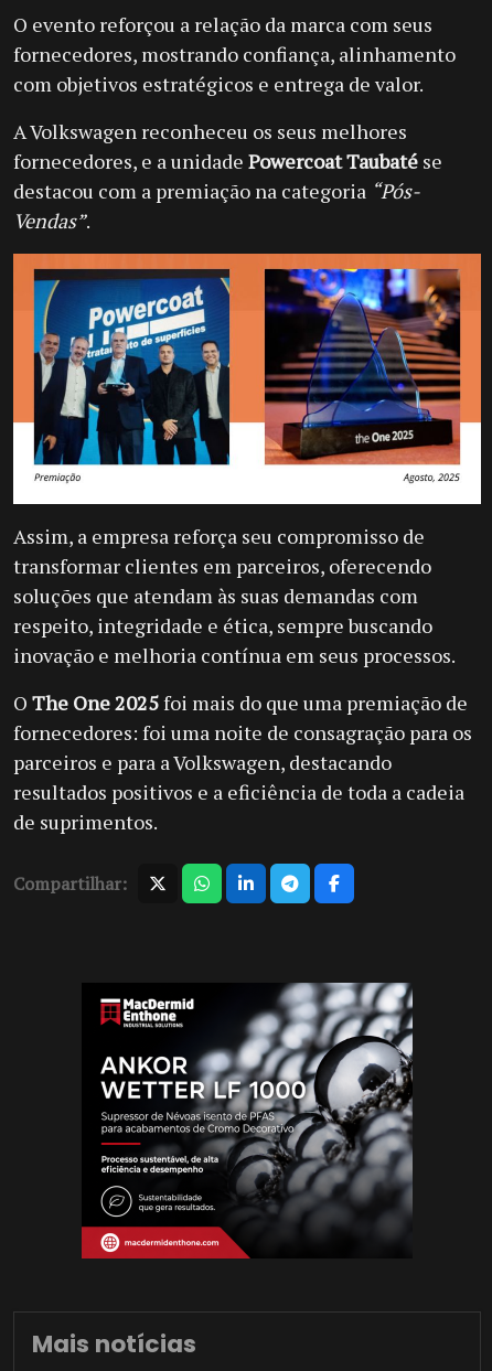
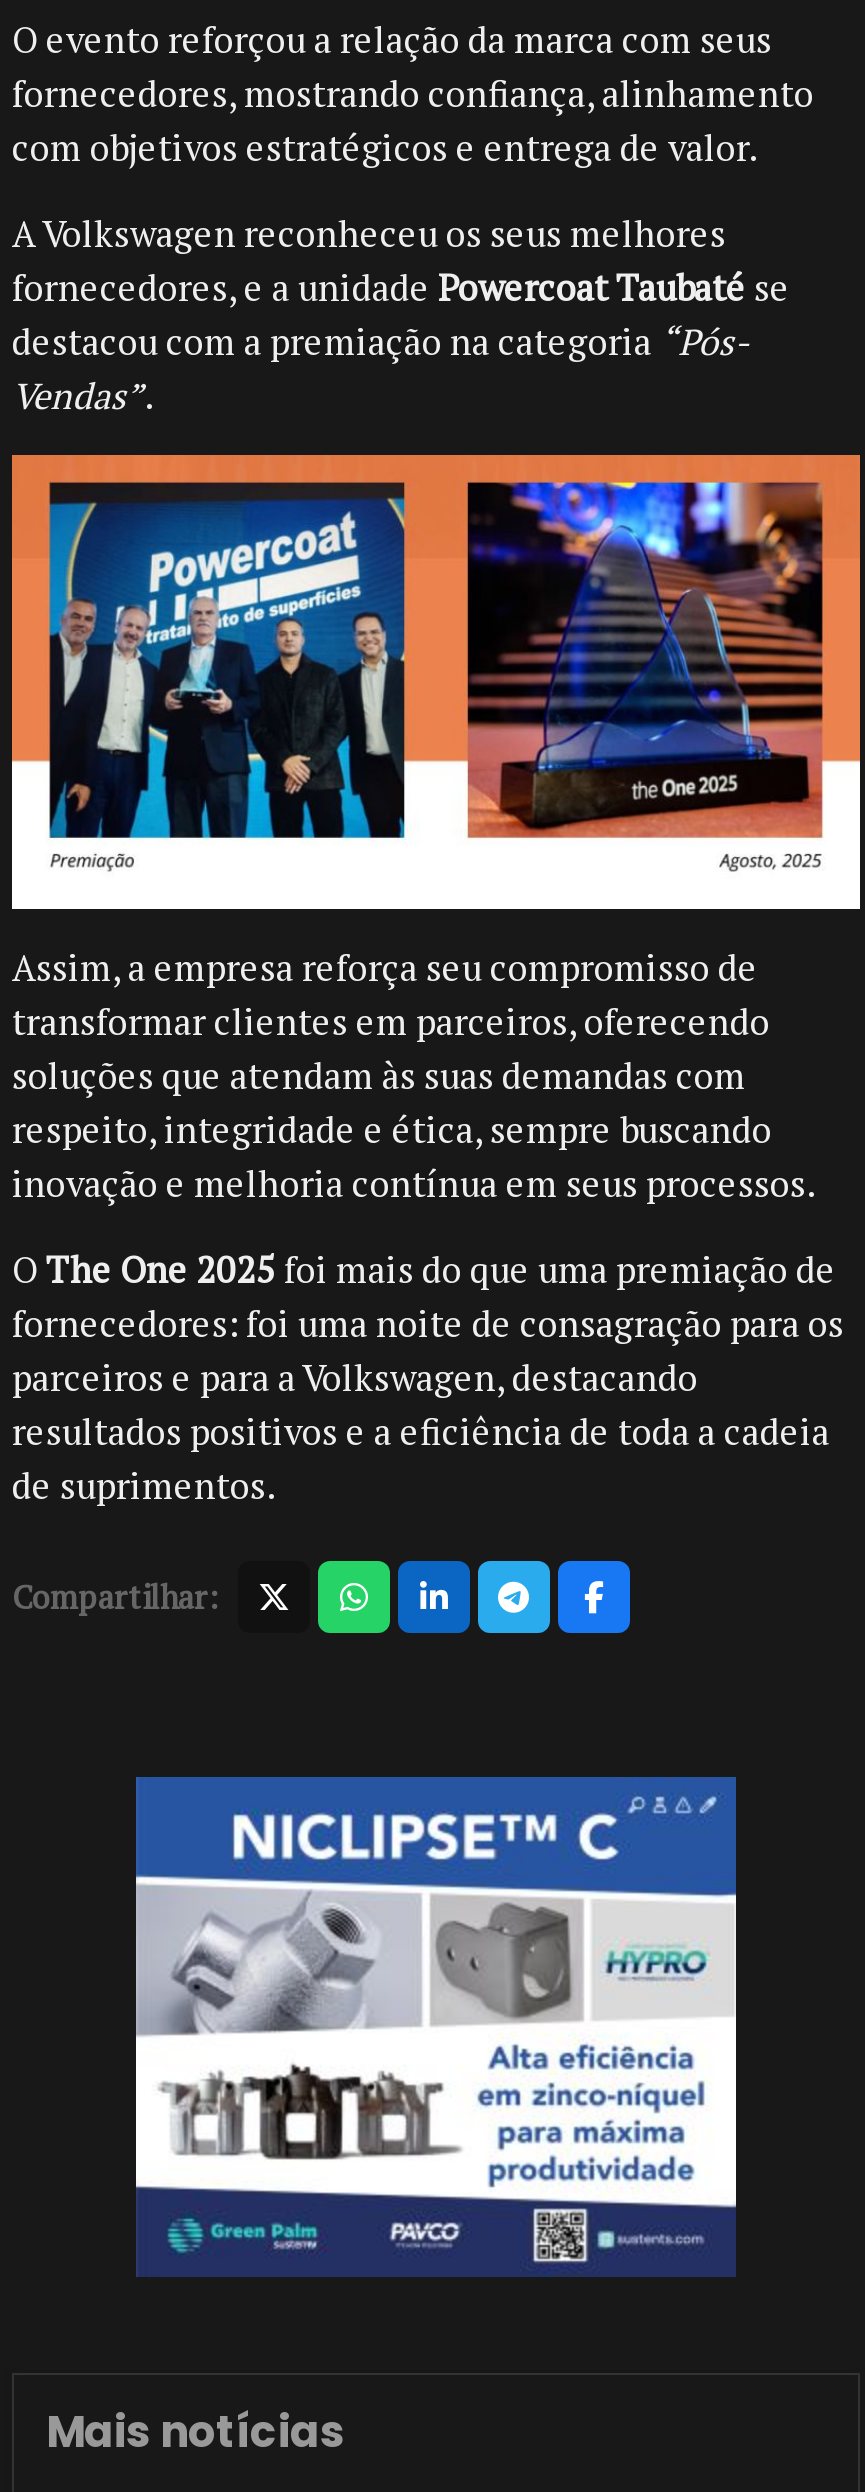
[81,982,414,1260] [image] -> [134,1775,738,2277] [image]

